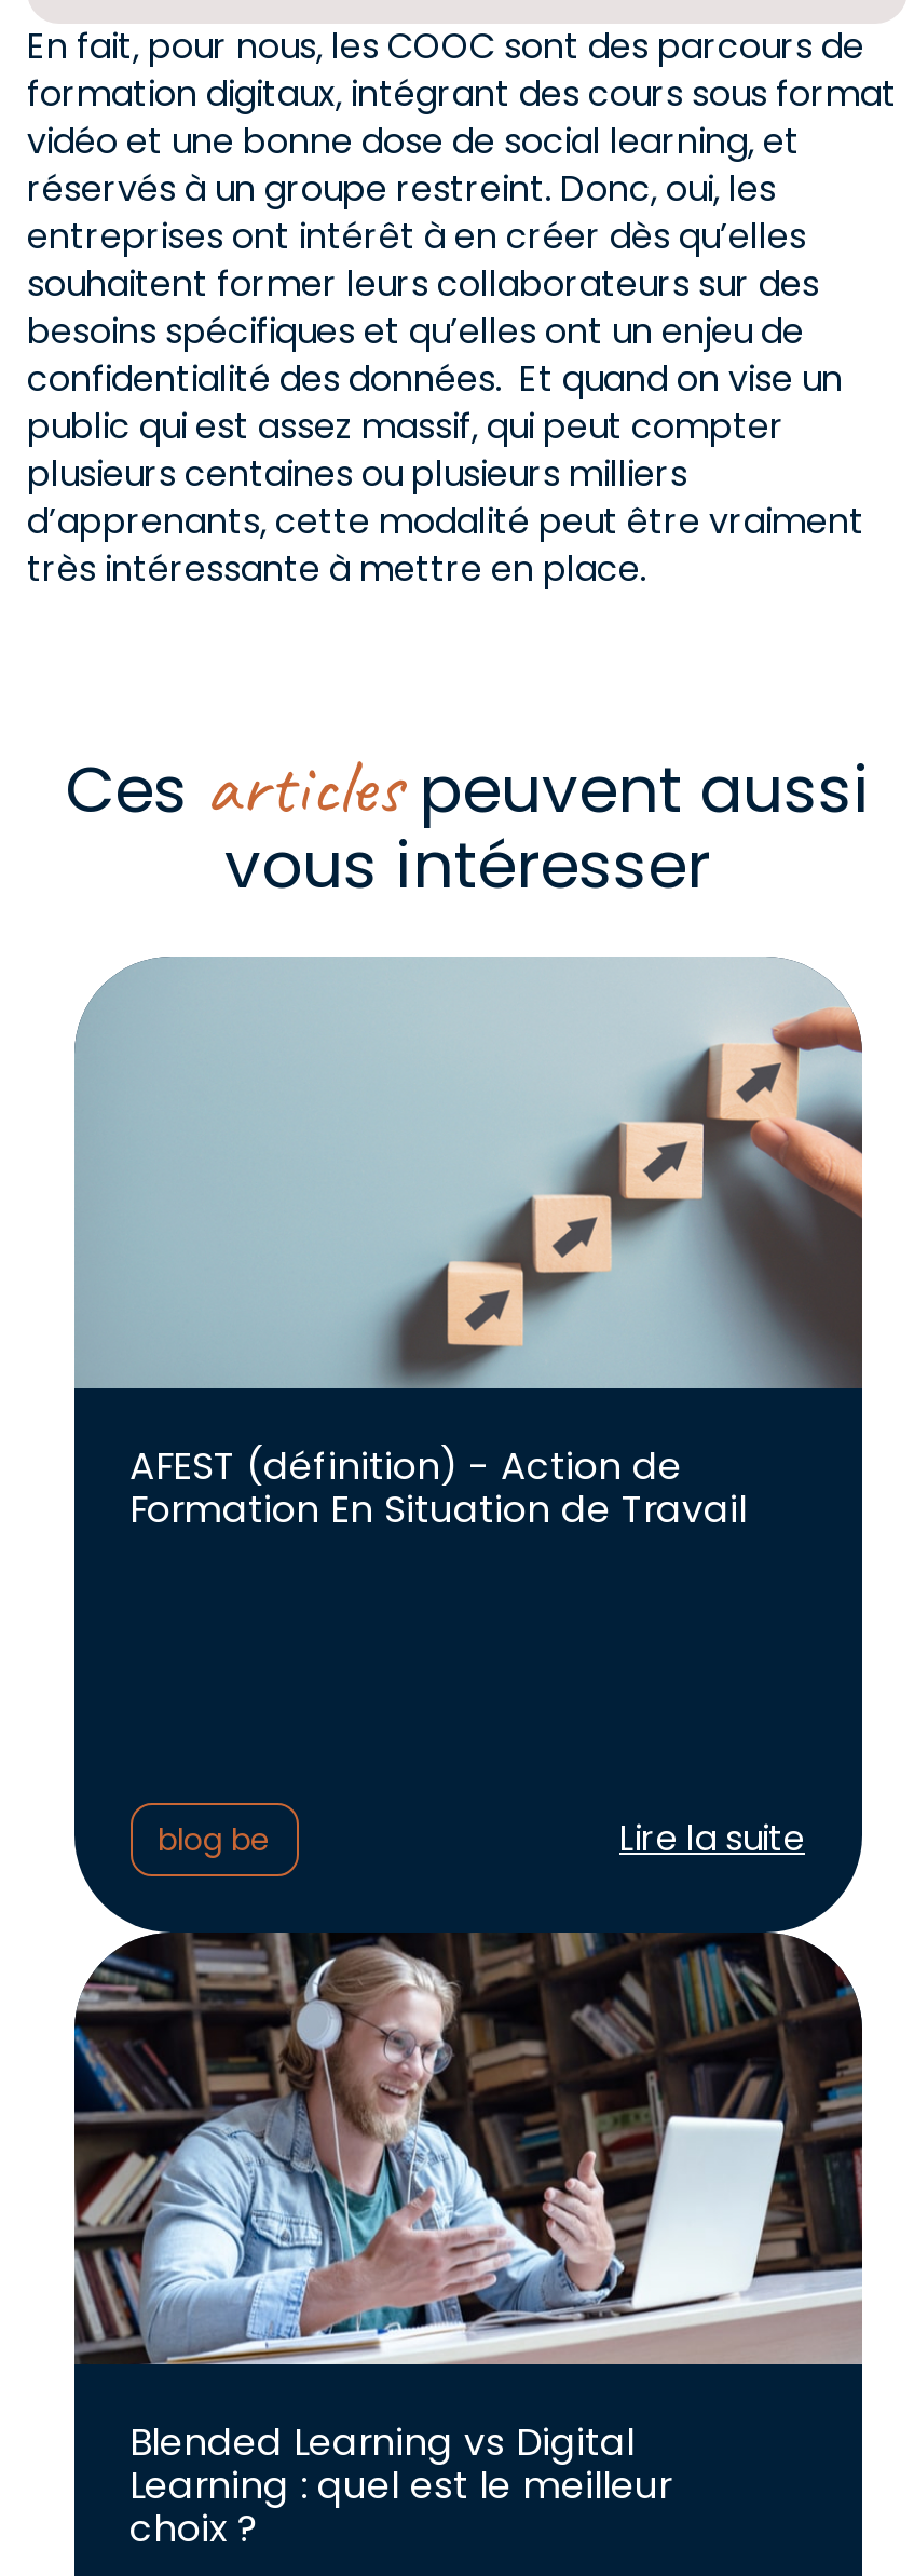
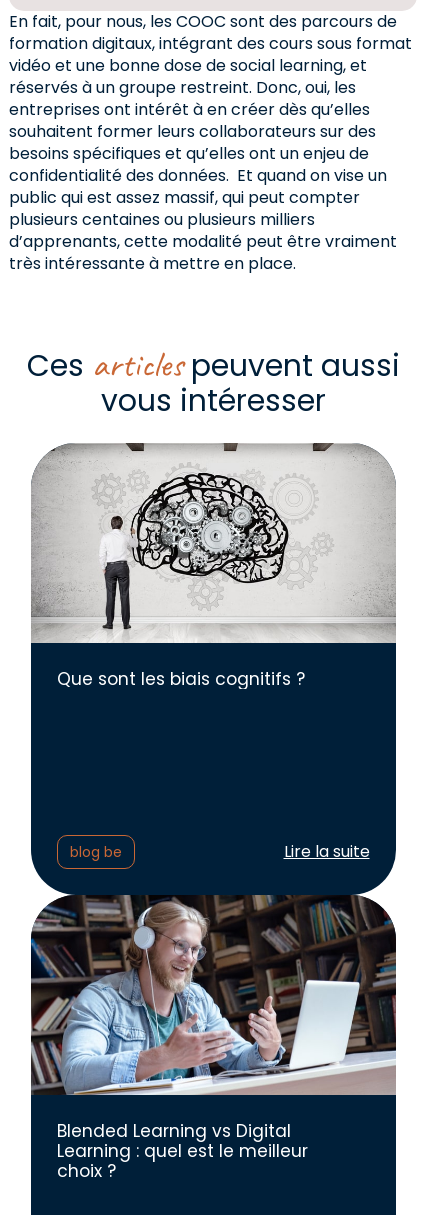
[74,957,862,1535] [image] | AFEST (définition) - Action de | Formation En Situation de Travail -> [32,442,396,691] [image] | Que sont les biais cognitifs ?

